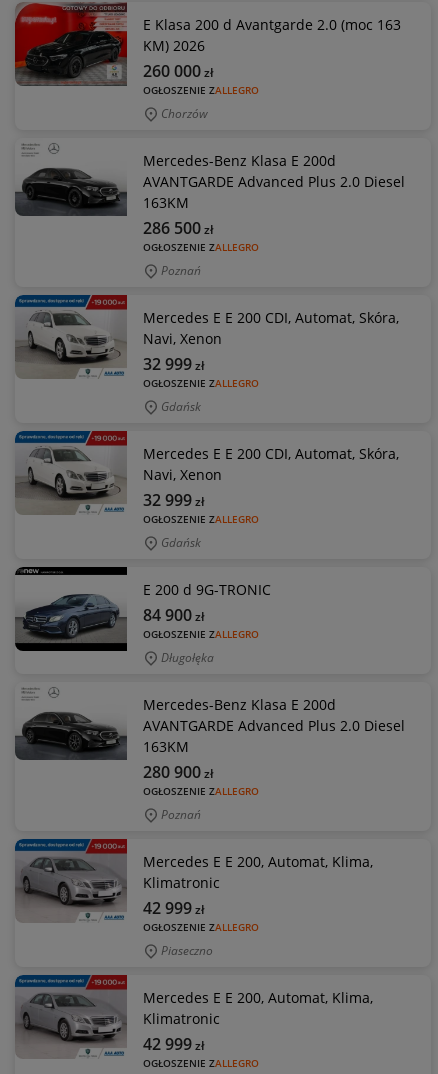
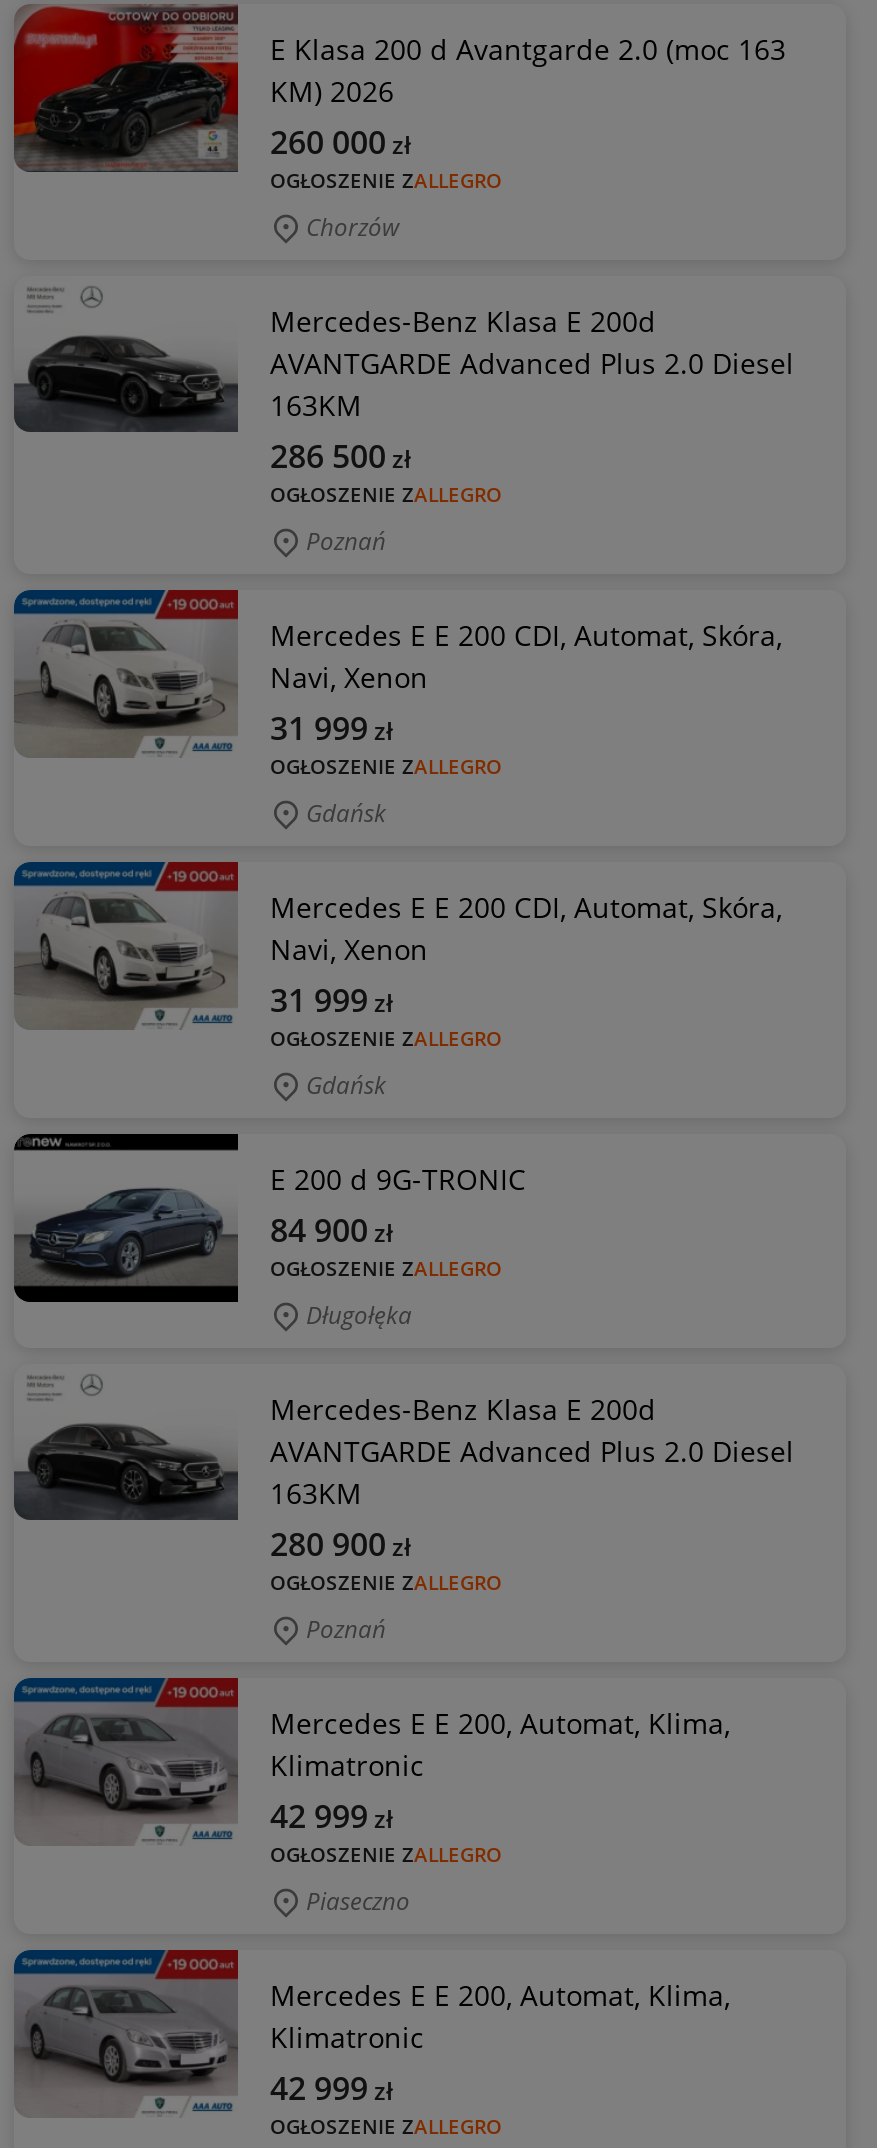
[143,353,205,375] 32 999 zł -> [270,706,394,750] 31 999 zł
[143,489,205,511] 32 999 zł -> [270,978,394,1022] 31 999 zł

